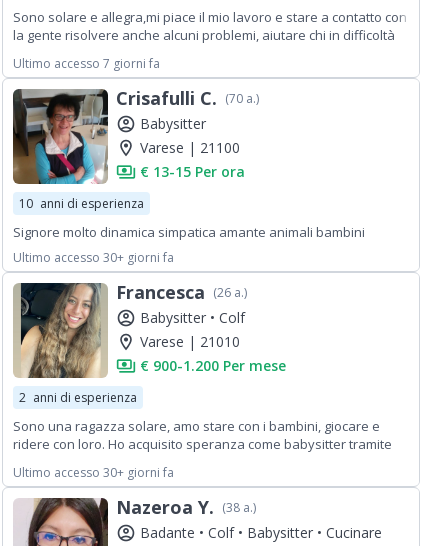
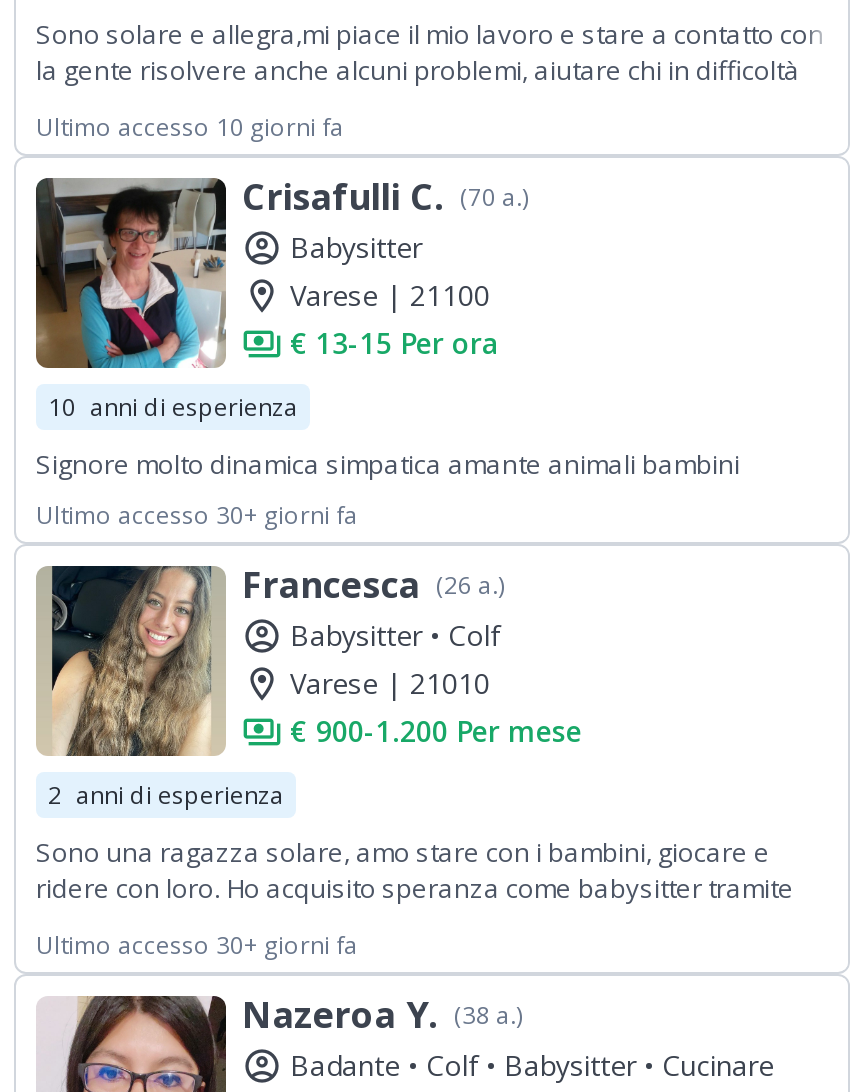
[13,55,160,72] Ultimo accesso 7 giorni fa -> [36,110,344,144] Ultimo accesso 10 giorni fa

